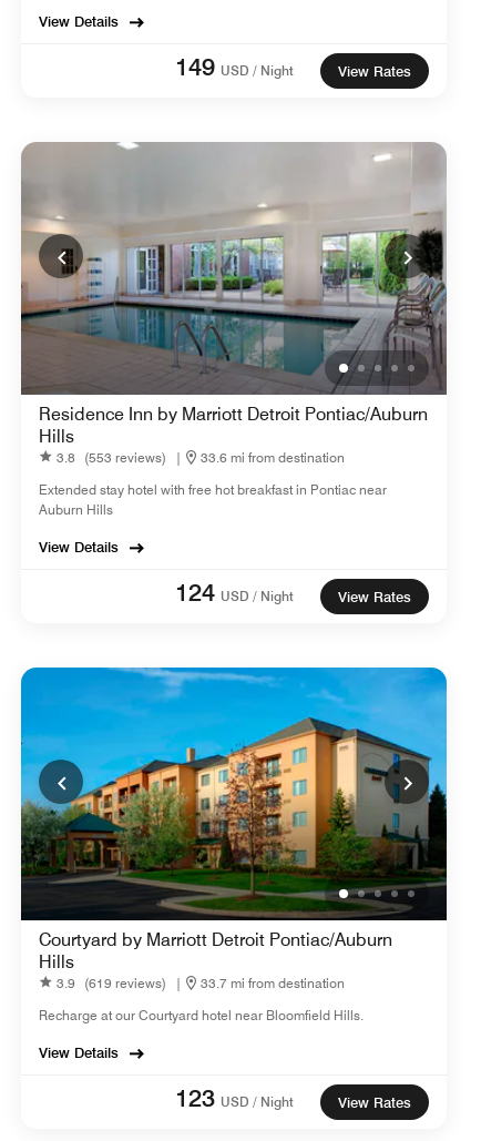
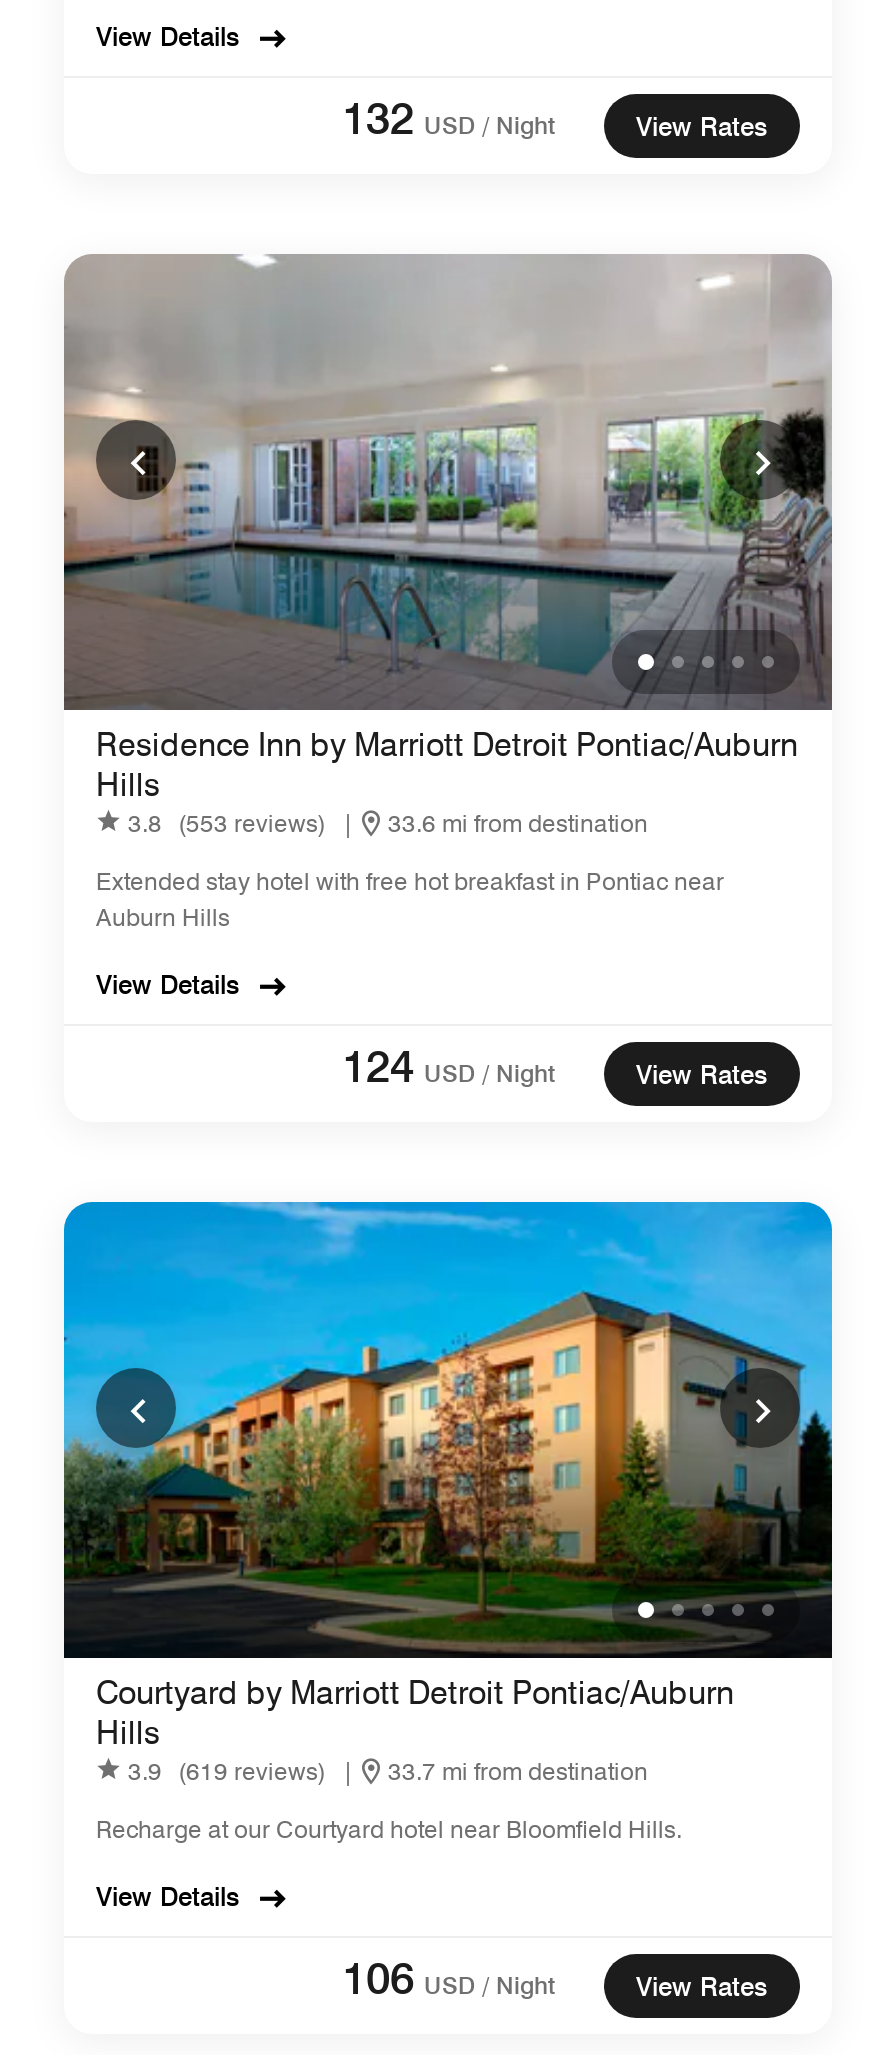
[175,52,294,81] 149 USD / Night -> [342,92,556,144] 132 USD / Night
[175,1083,294,1112] 123 USD / Night -> [342,1952,556,2004] 106 USD / Night

